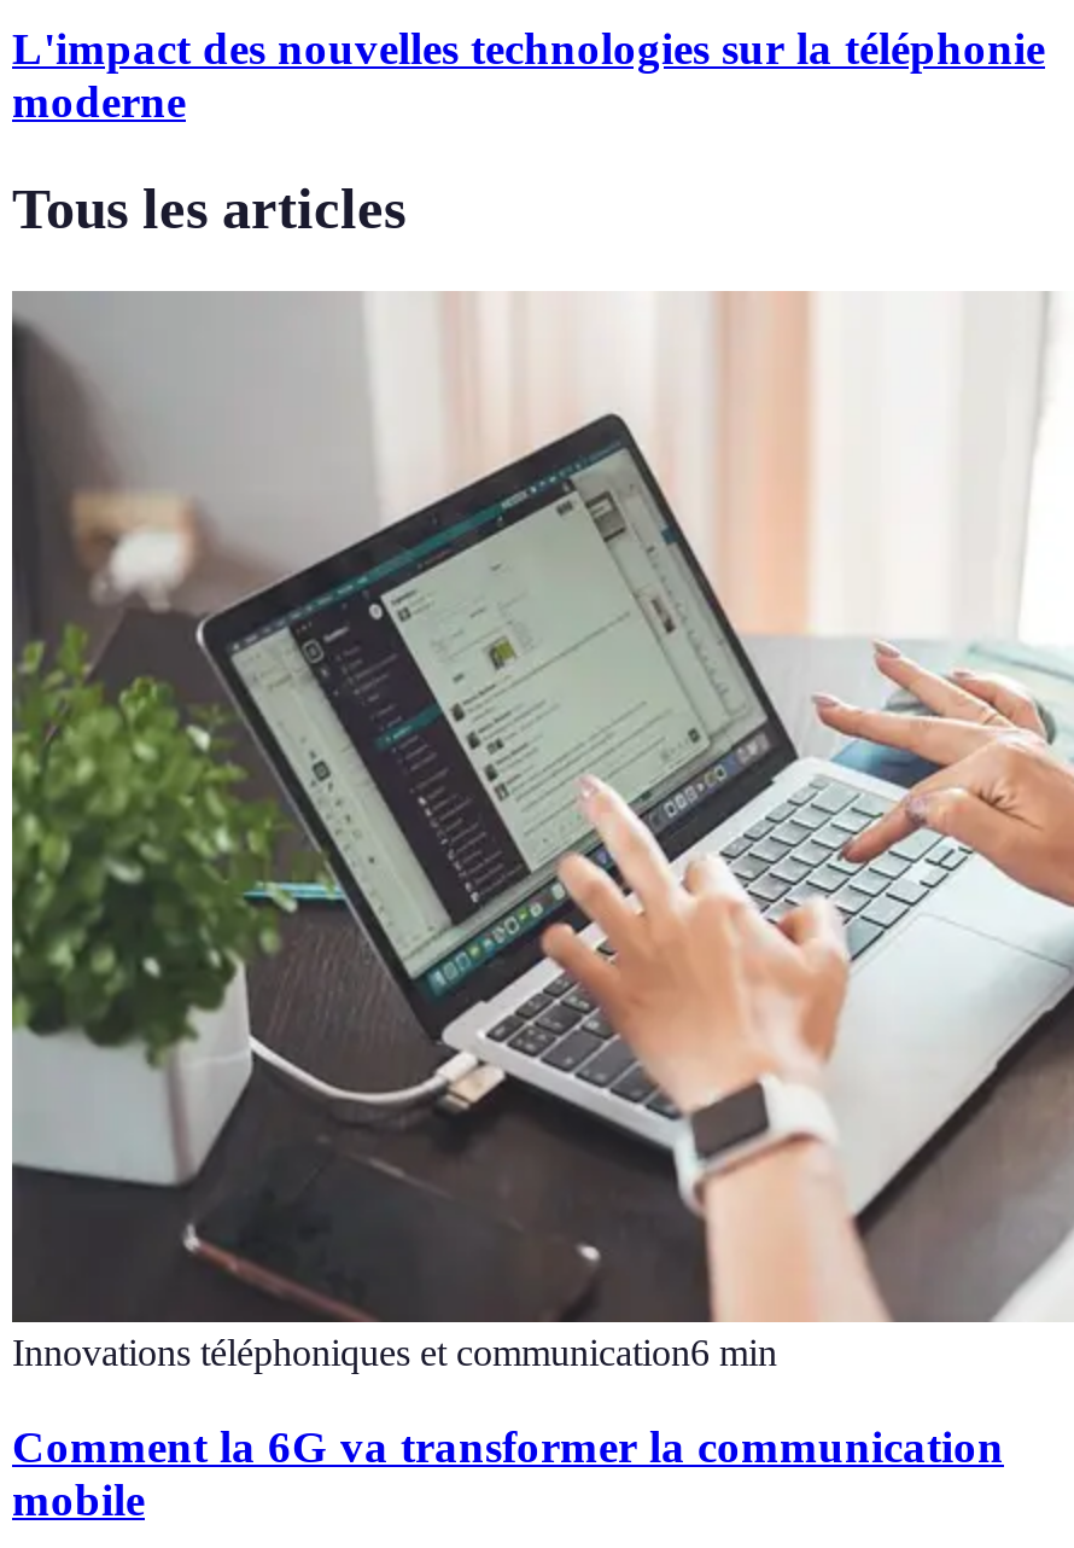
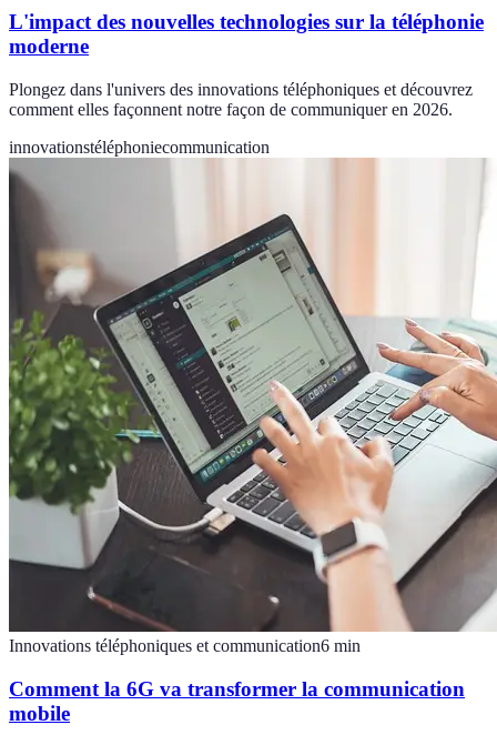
[12,178,405,241] Tous les articles -> [9,80,473,157] Plongez dans l'univers des innovations téléphoniques et découvrez | comment elles façonnent notre façon de communiquer en 2026. | innovationstéléphoniecommunication

